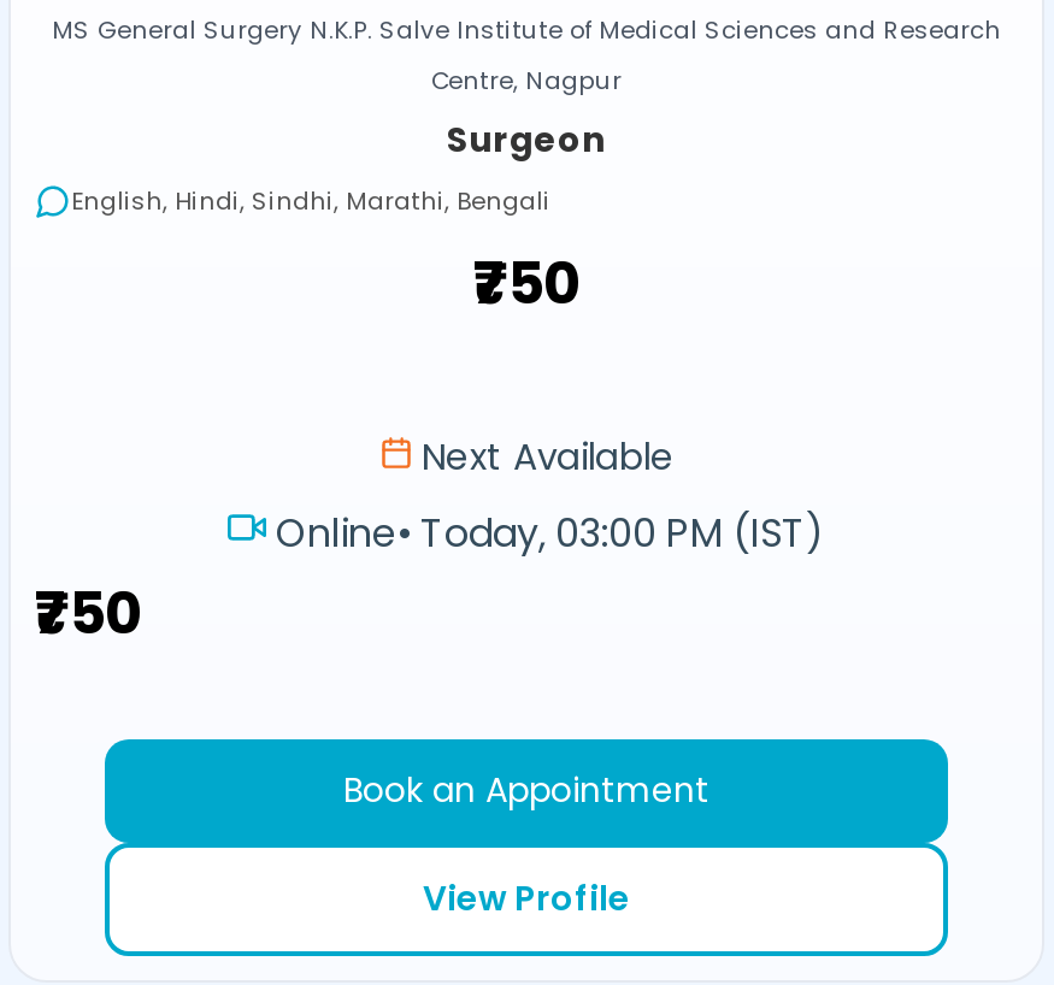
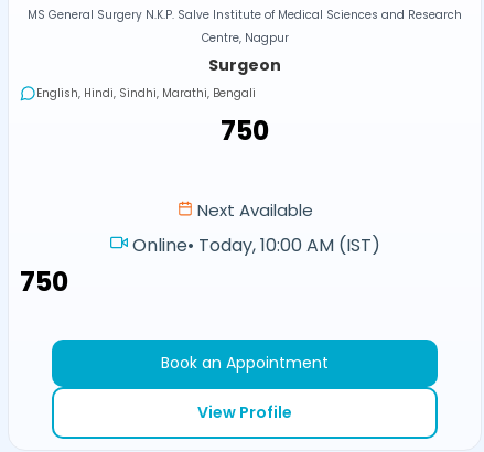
[276,506,825,561] Online• Today, 03:00 PM (IST) -> [132,233,380,258] Online• Today, 10:00 AM (IST)

